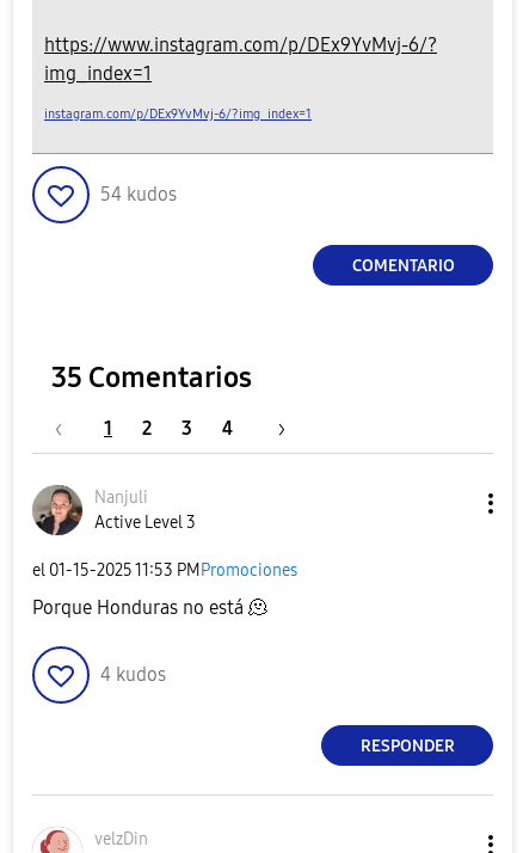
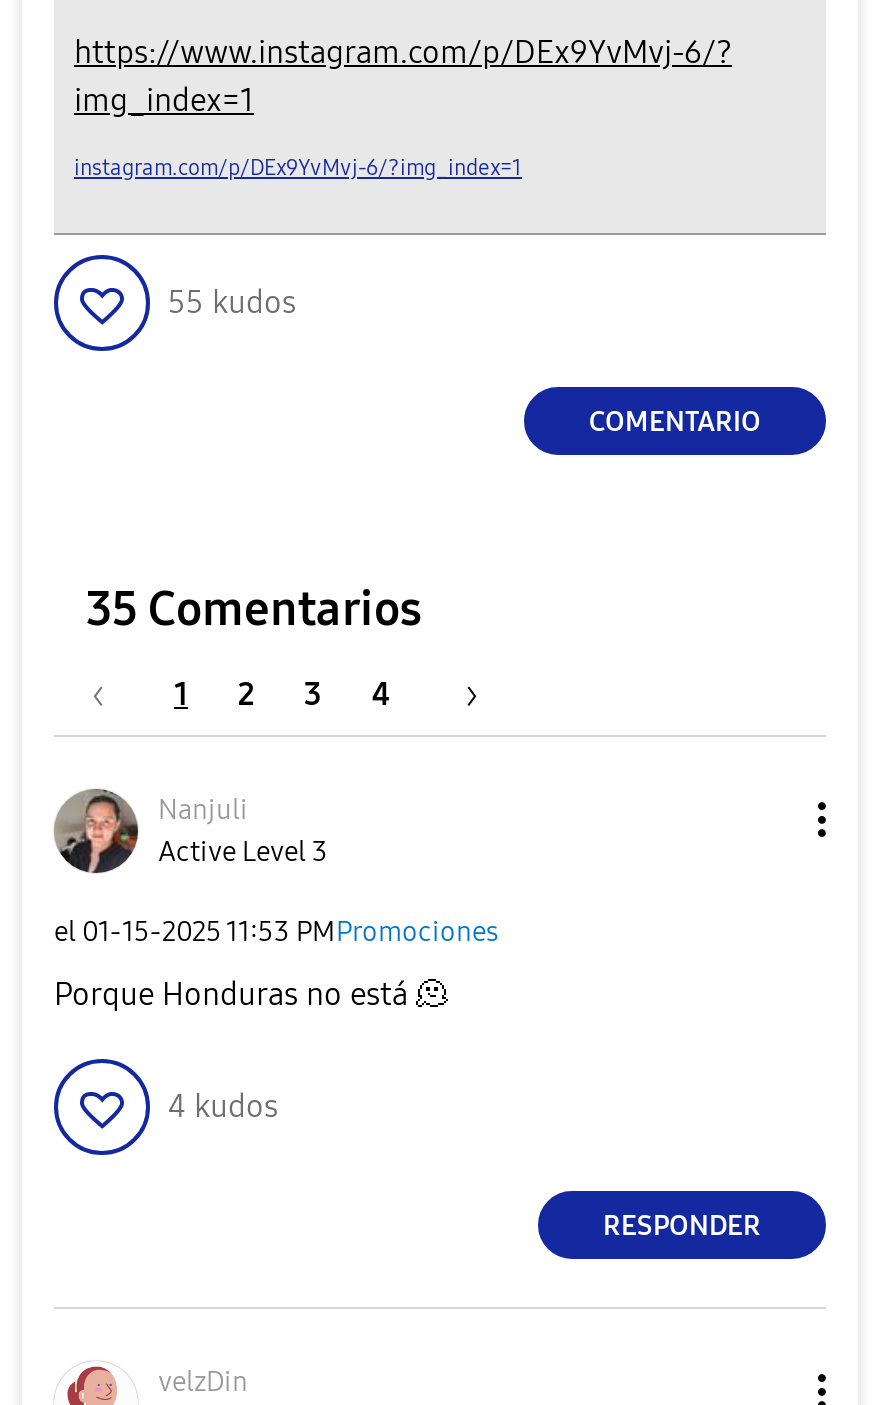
[100,183,177,206] 54 kudos -> [168,283,296,321] 55 kudos

